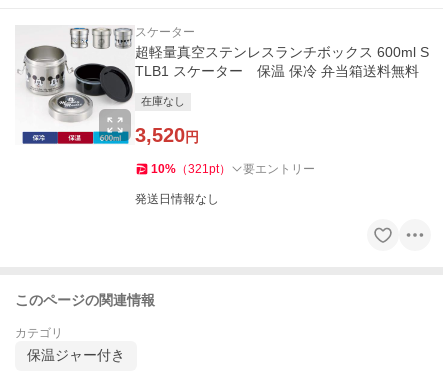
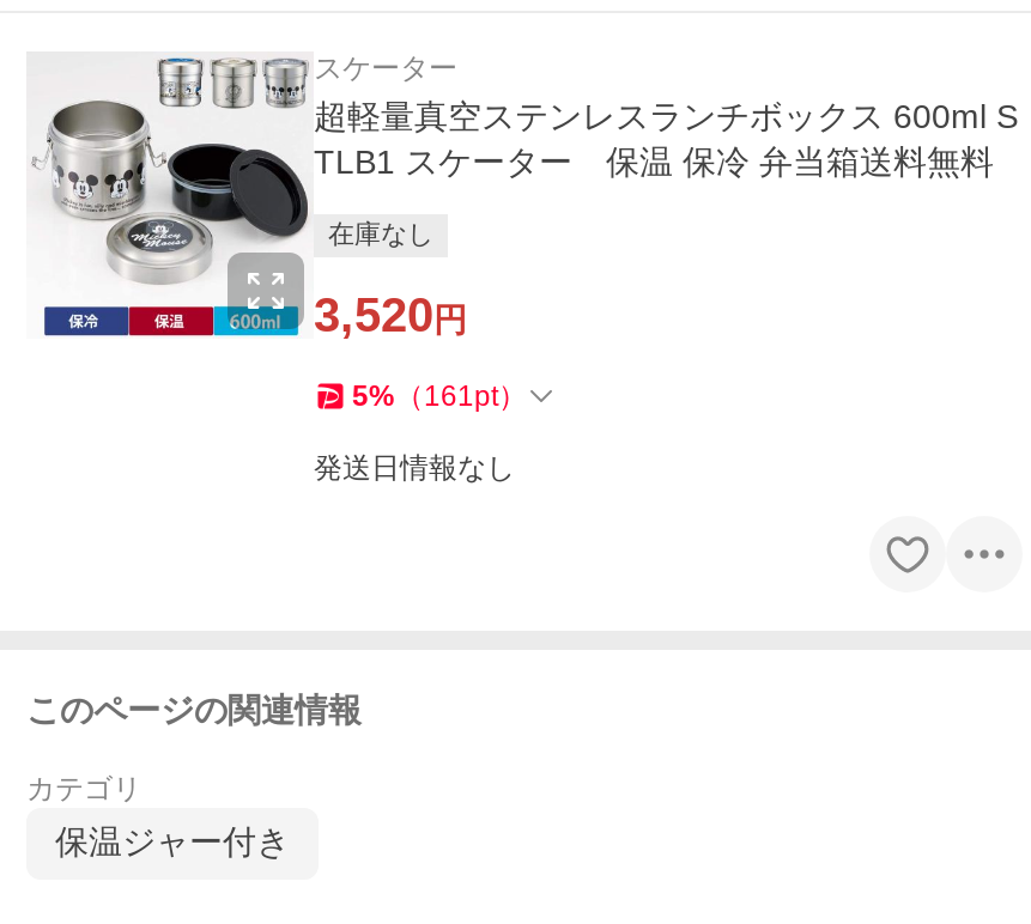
[151,162,315,176] 10%（321pt） | 要エントリー -> [352,380,527,413] 5%（161pt）

